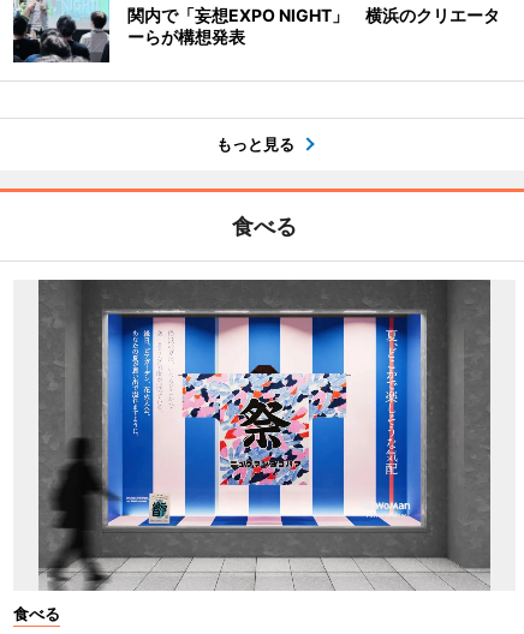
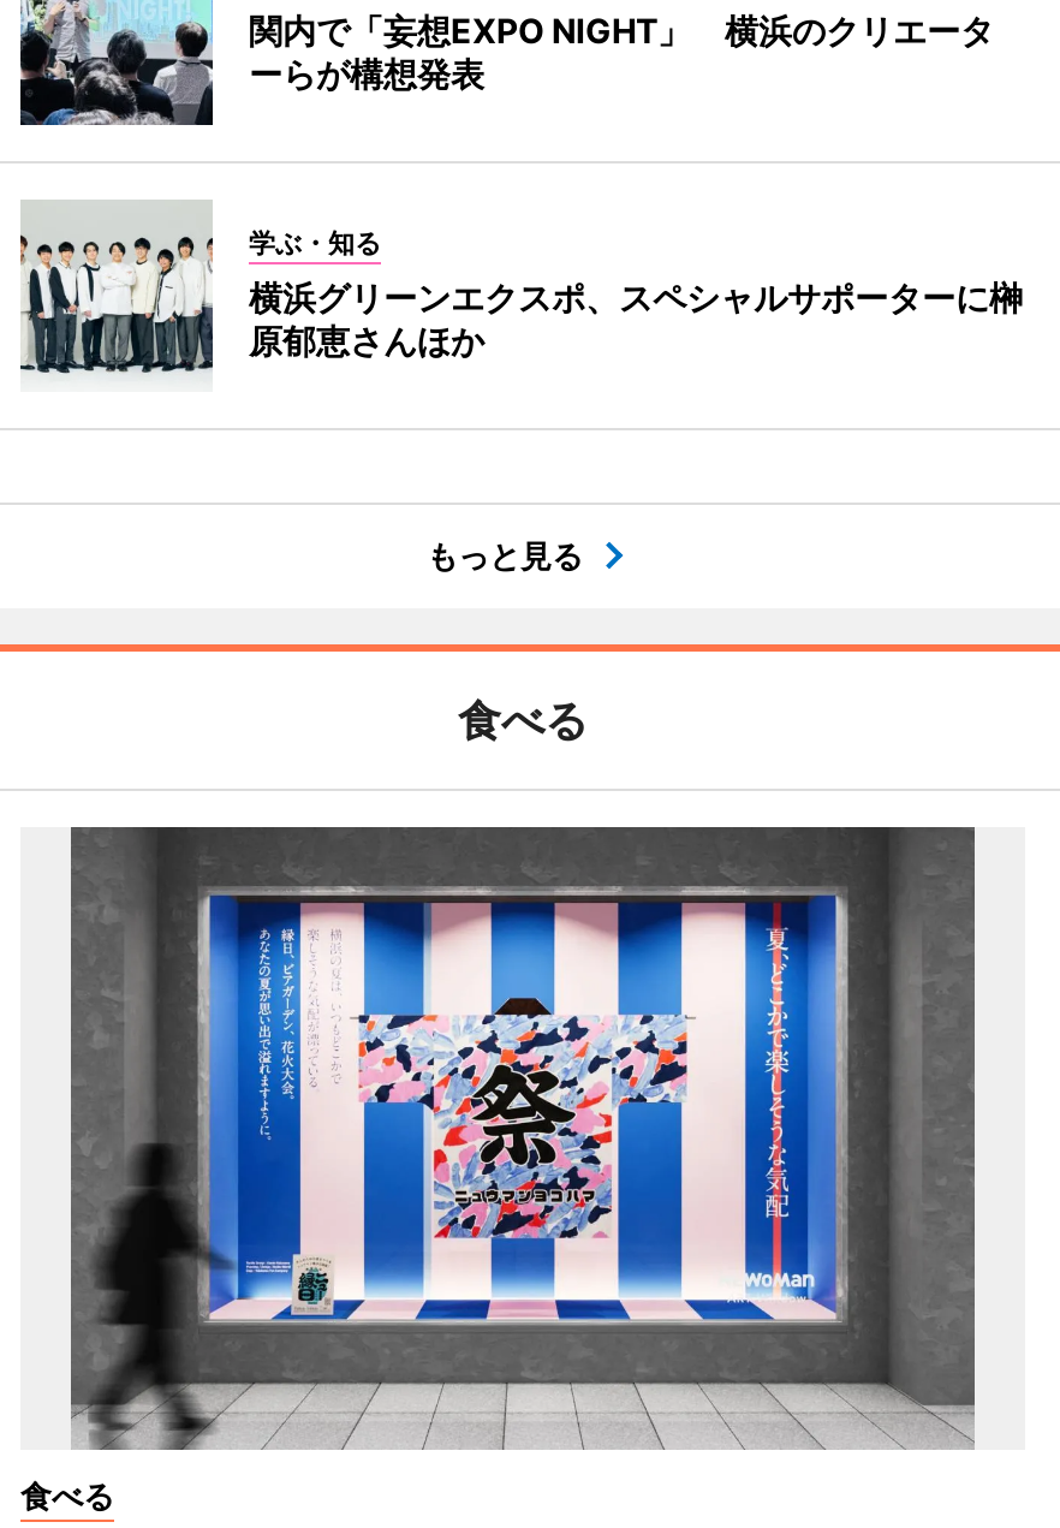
none -> [18,200,1023,385] [image] | 学ぶ・知る | 横浜グリーンエクスポ、スペシャルサポーターに榊 | 原郁恵さんほか

